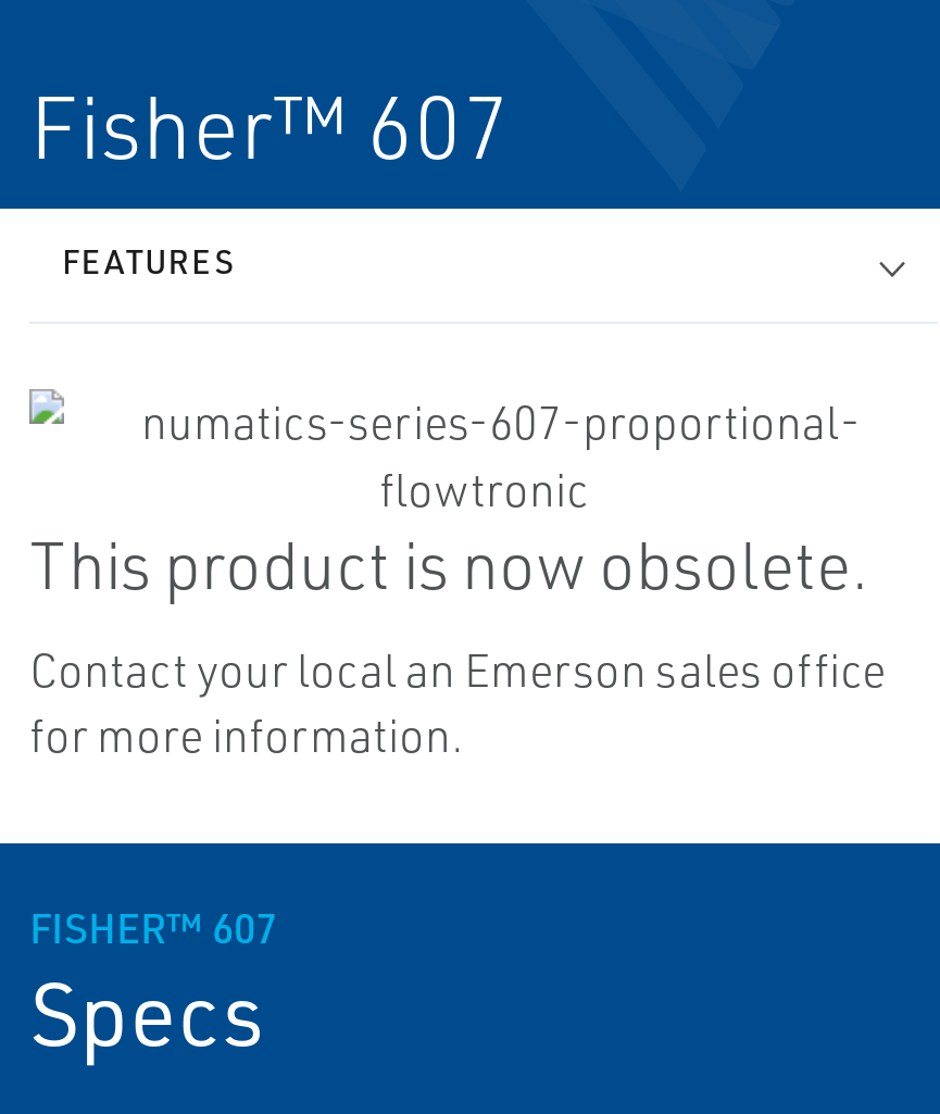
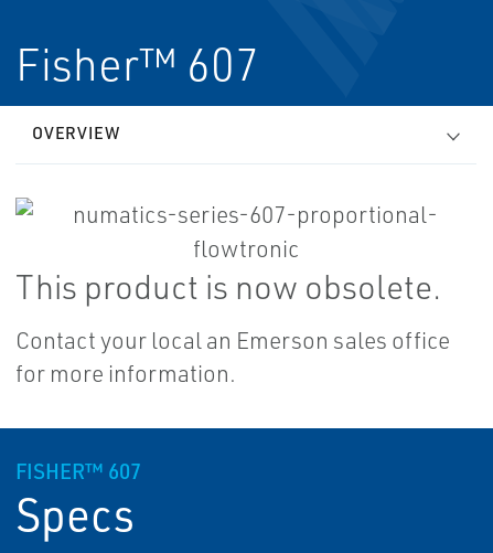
[62,241,236,283] FEATURES -> [32,123,120,143] OVERVIEW

